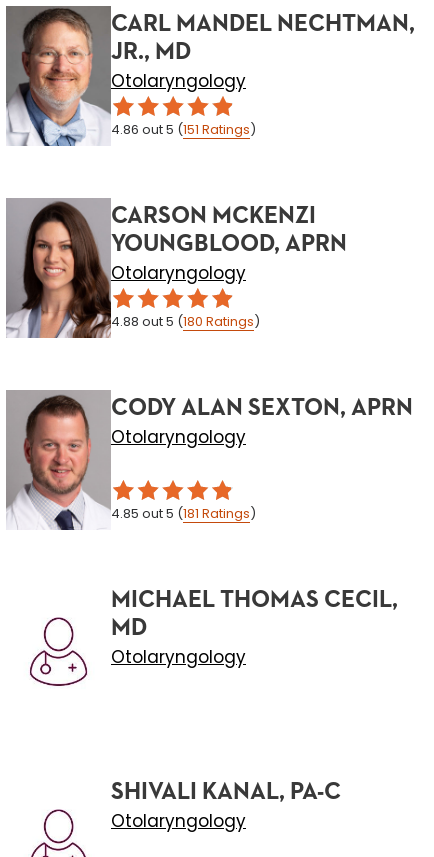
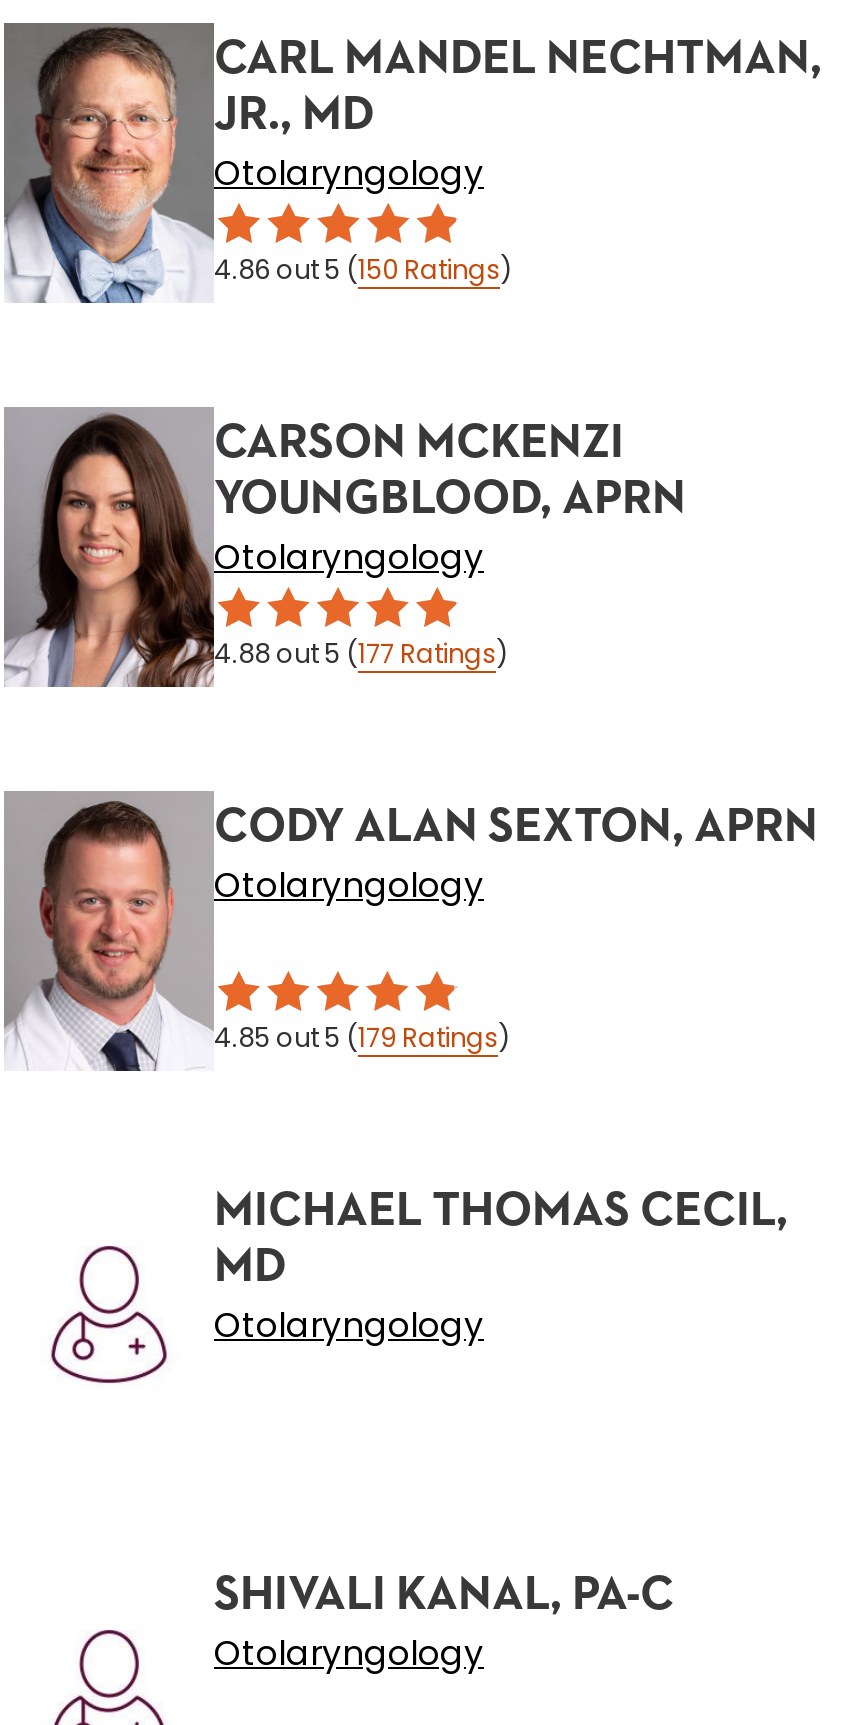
[111,120,256,139] 4.86 out 5 (151 Ratings) -> [214,251,512,289] 4.86 out 5 (150 Ratings)
[111,312,260,331] 4.88 out 5 (180 Ratings) -> [214,635,508,673] 4.88 out 5 (177 Ratings)
[111,504,256,523] 4.85 out 5 (181 Ratings) -> [214,1019,510,1057] 4.85 out 5 (179 Ratings)

